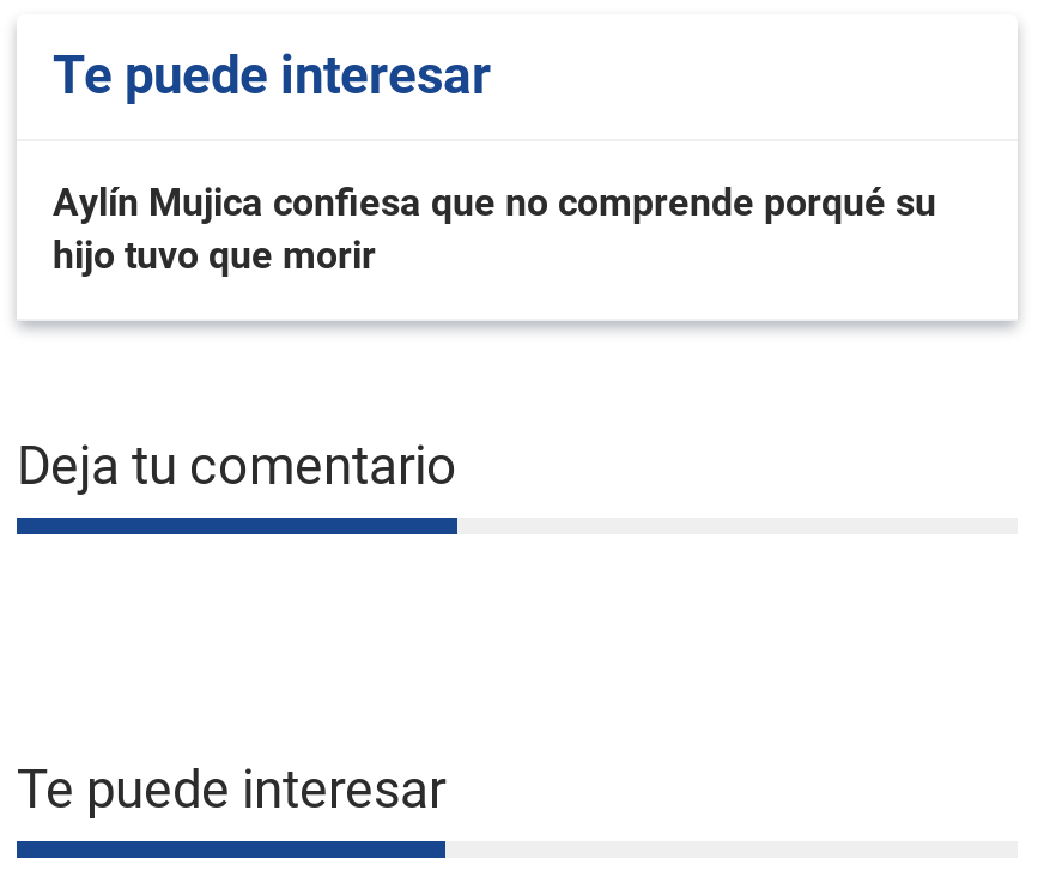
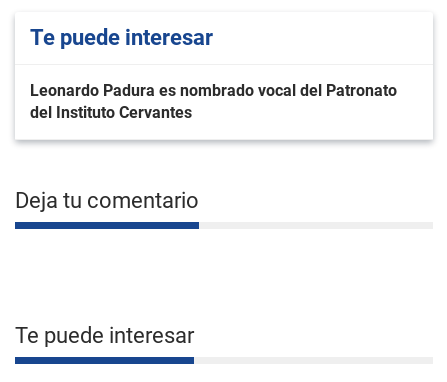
[53,180,936,278] Aylín Mujica confiesa que no comprende porqué su | hijo tuvo que morir -> [30,81,397,122] Leonardo Padura es nombrado vocal del Patronato | del Instituto Cervantes

